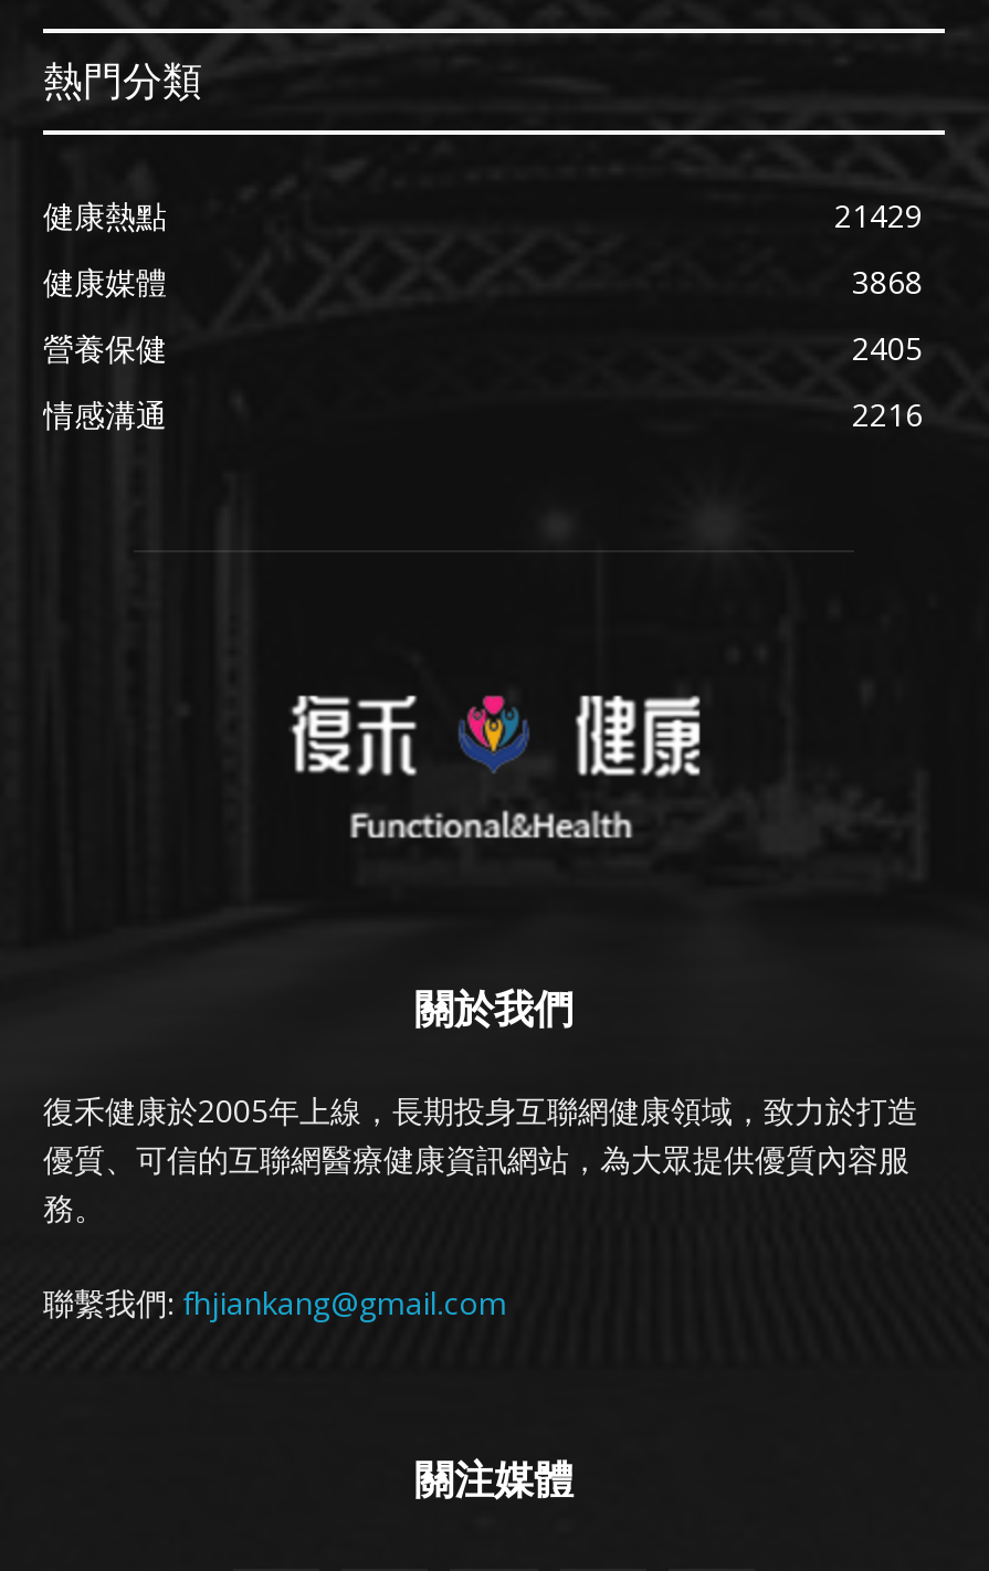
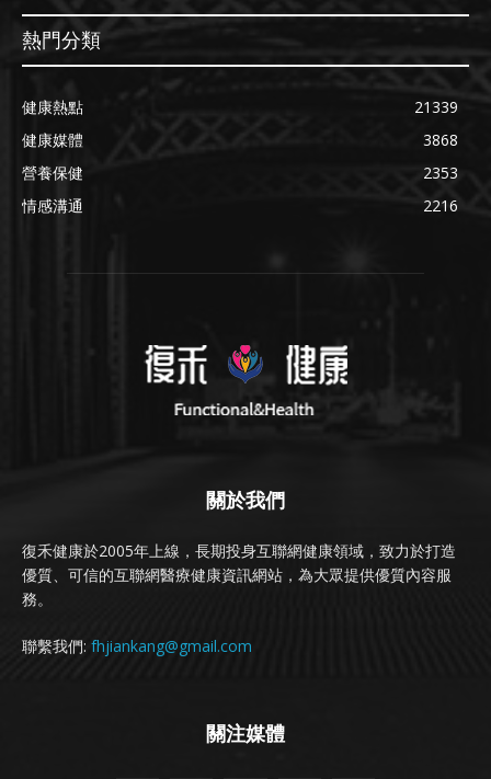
[834,195,923,237] 21429 -> [414,97,458,118] 21339
[852,328,923,370] 2405 -> [423,162,458,183] 2353

